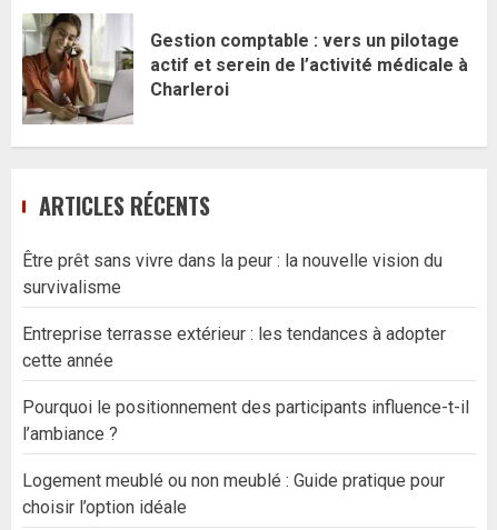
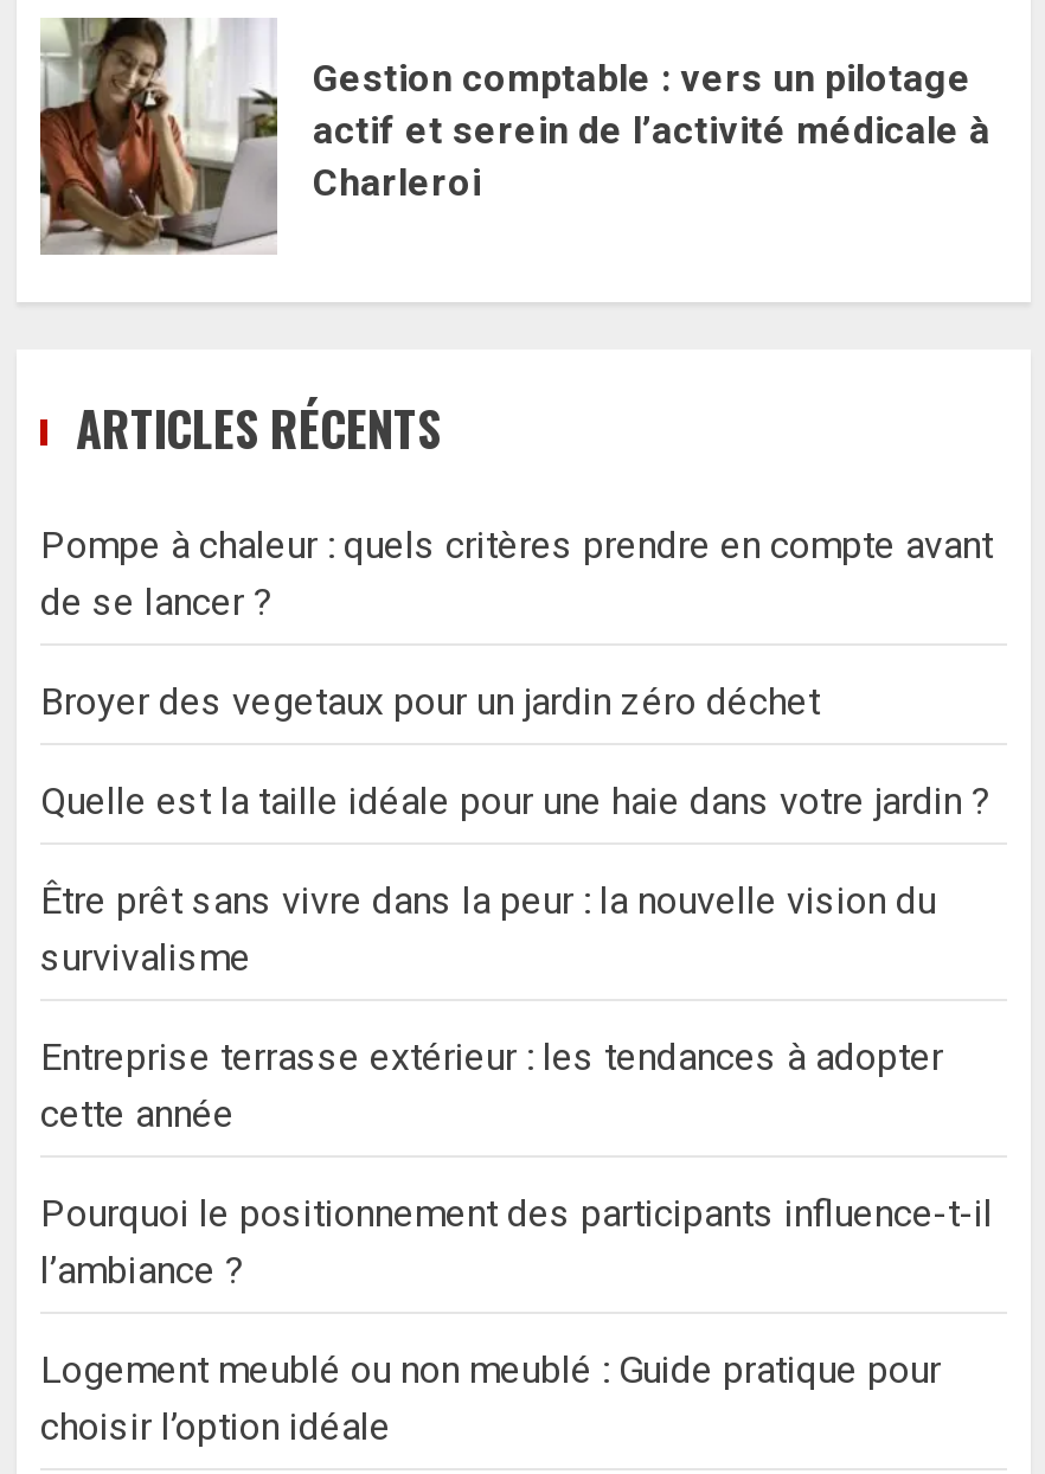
none -> [40,523,993,824] Pompe à chaleur : quels critères prendre en compte avant | de se lancer ? | Broyer des vegetaux pour un jardin zéro déchet | Quelle est la taille idéale pour une haie dans votre jardin ?

